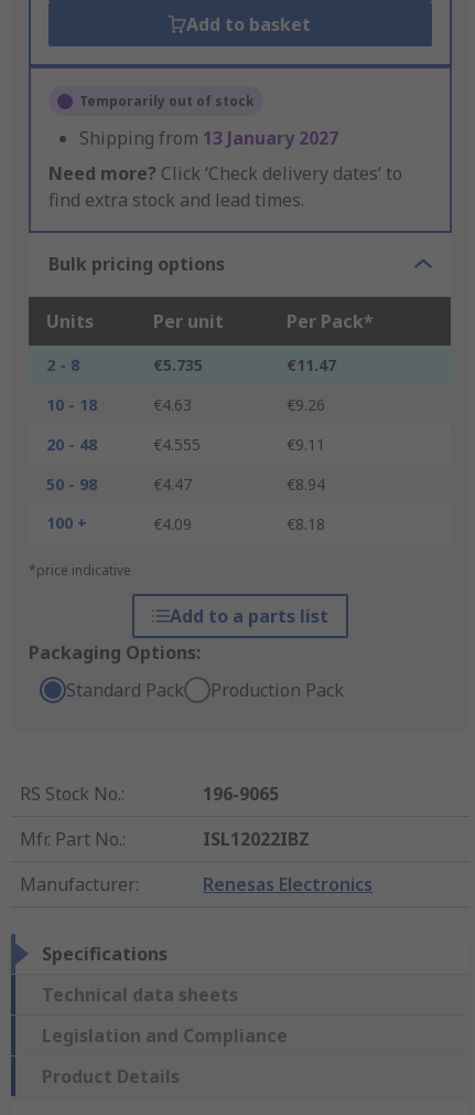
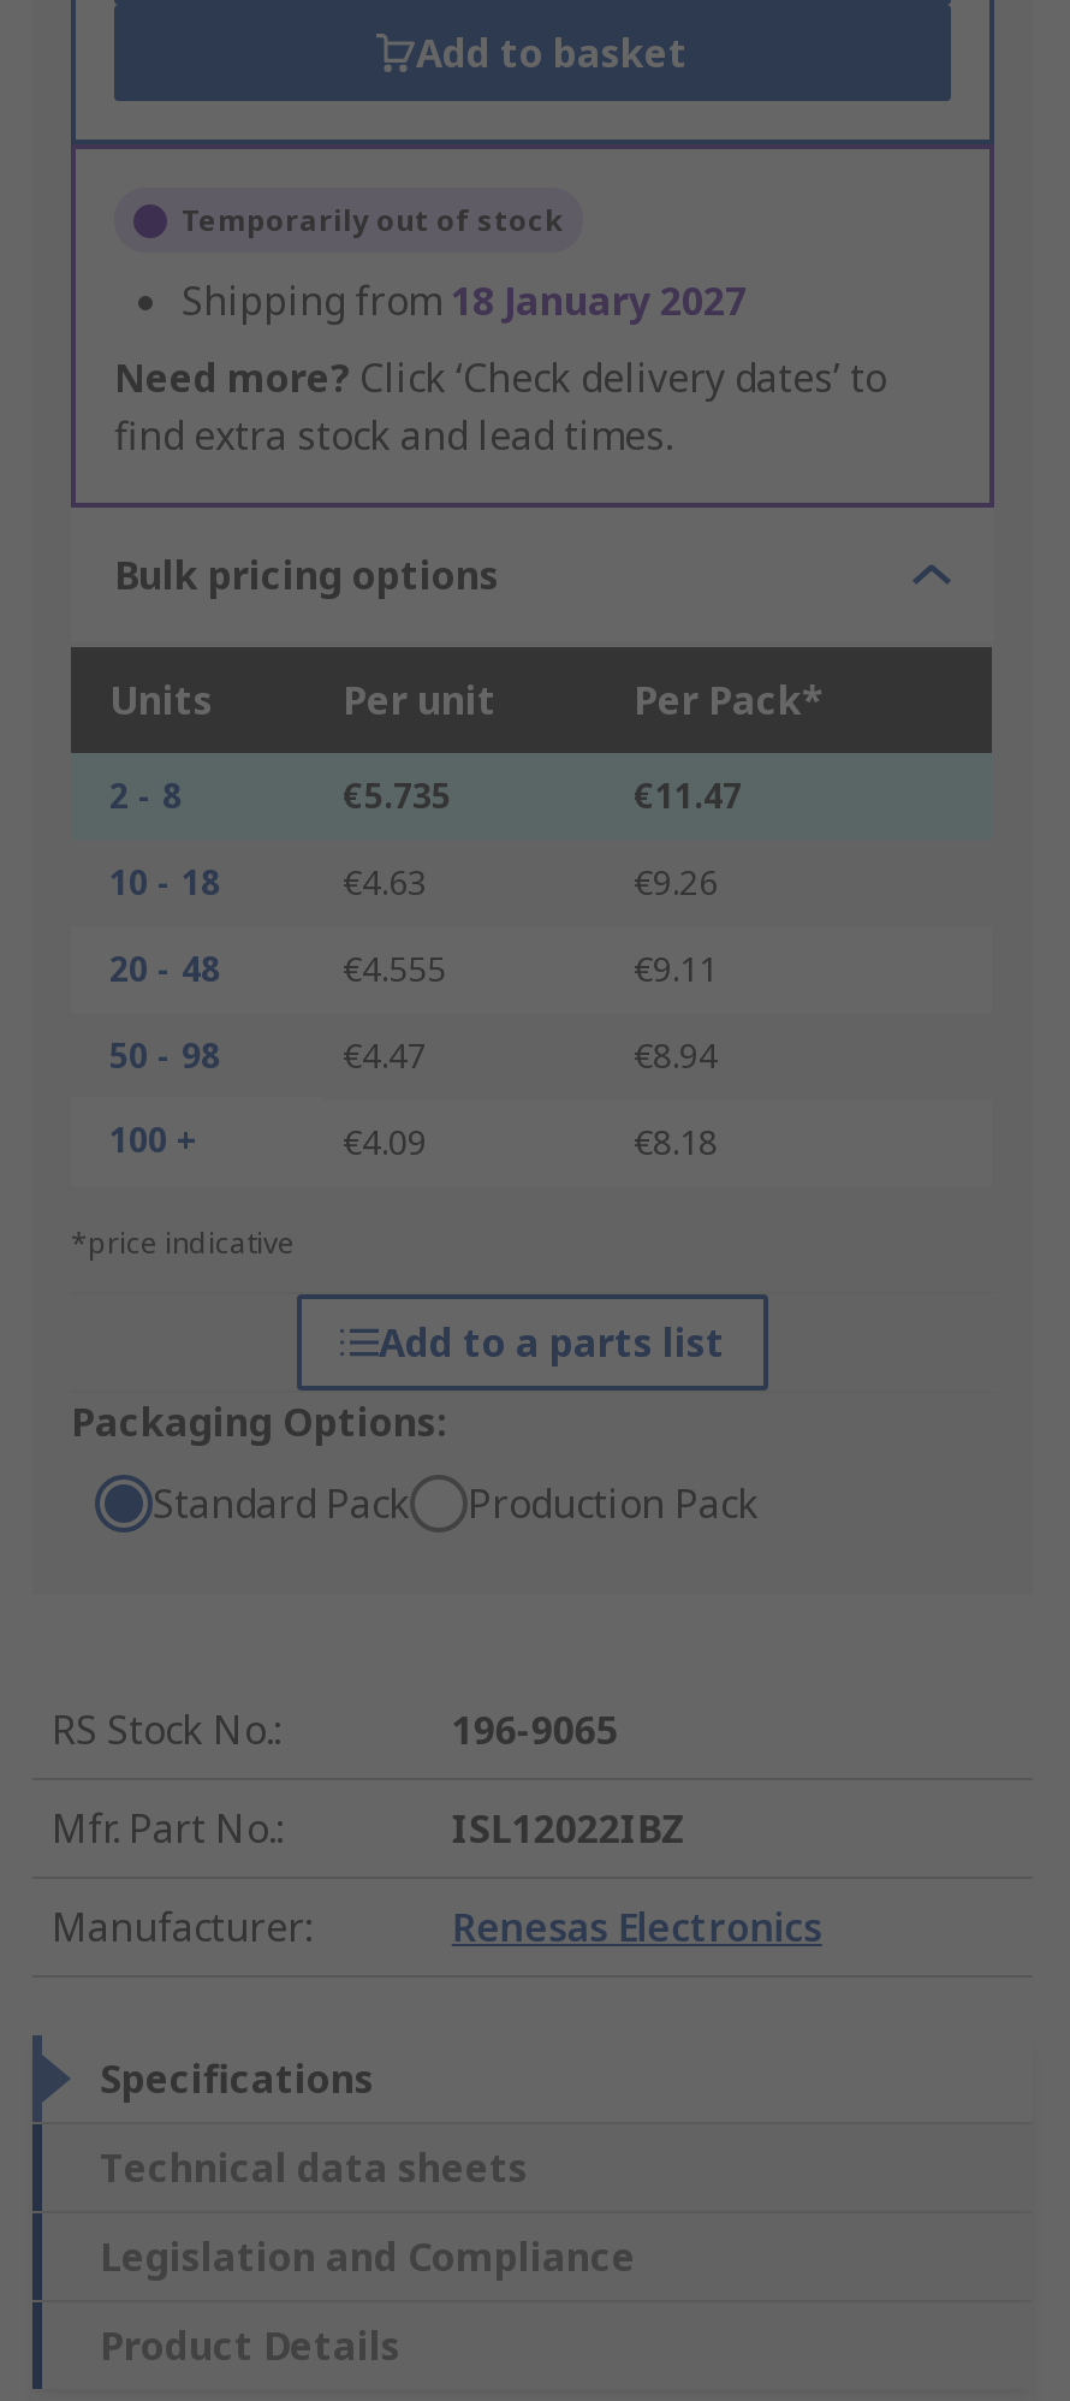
[79,126,338,151] Shipping from 13 January 2027 -> [182,275,747,328] Shipping from 18 January 2027

